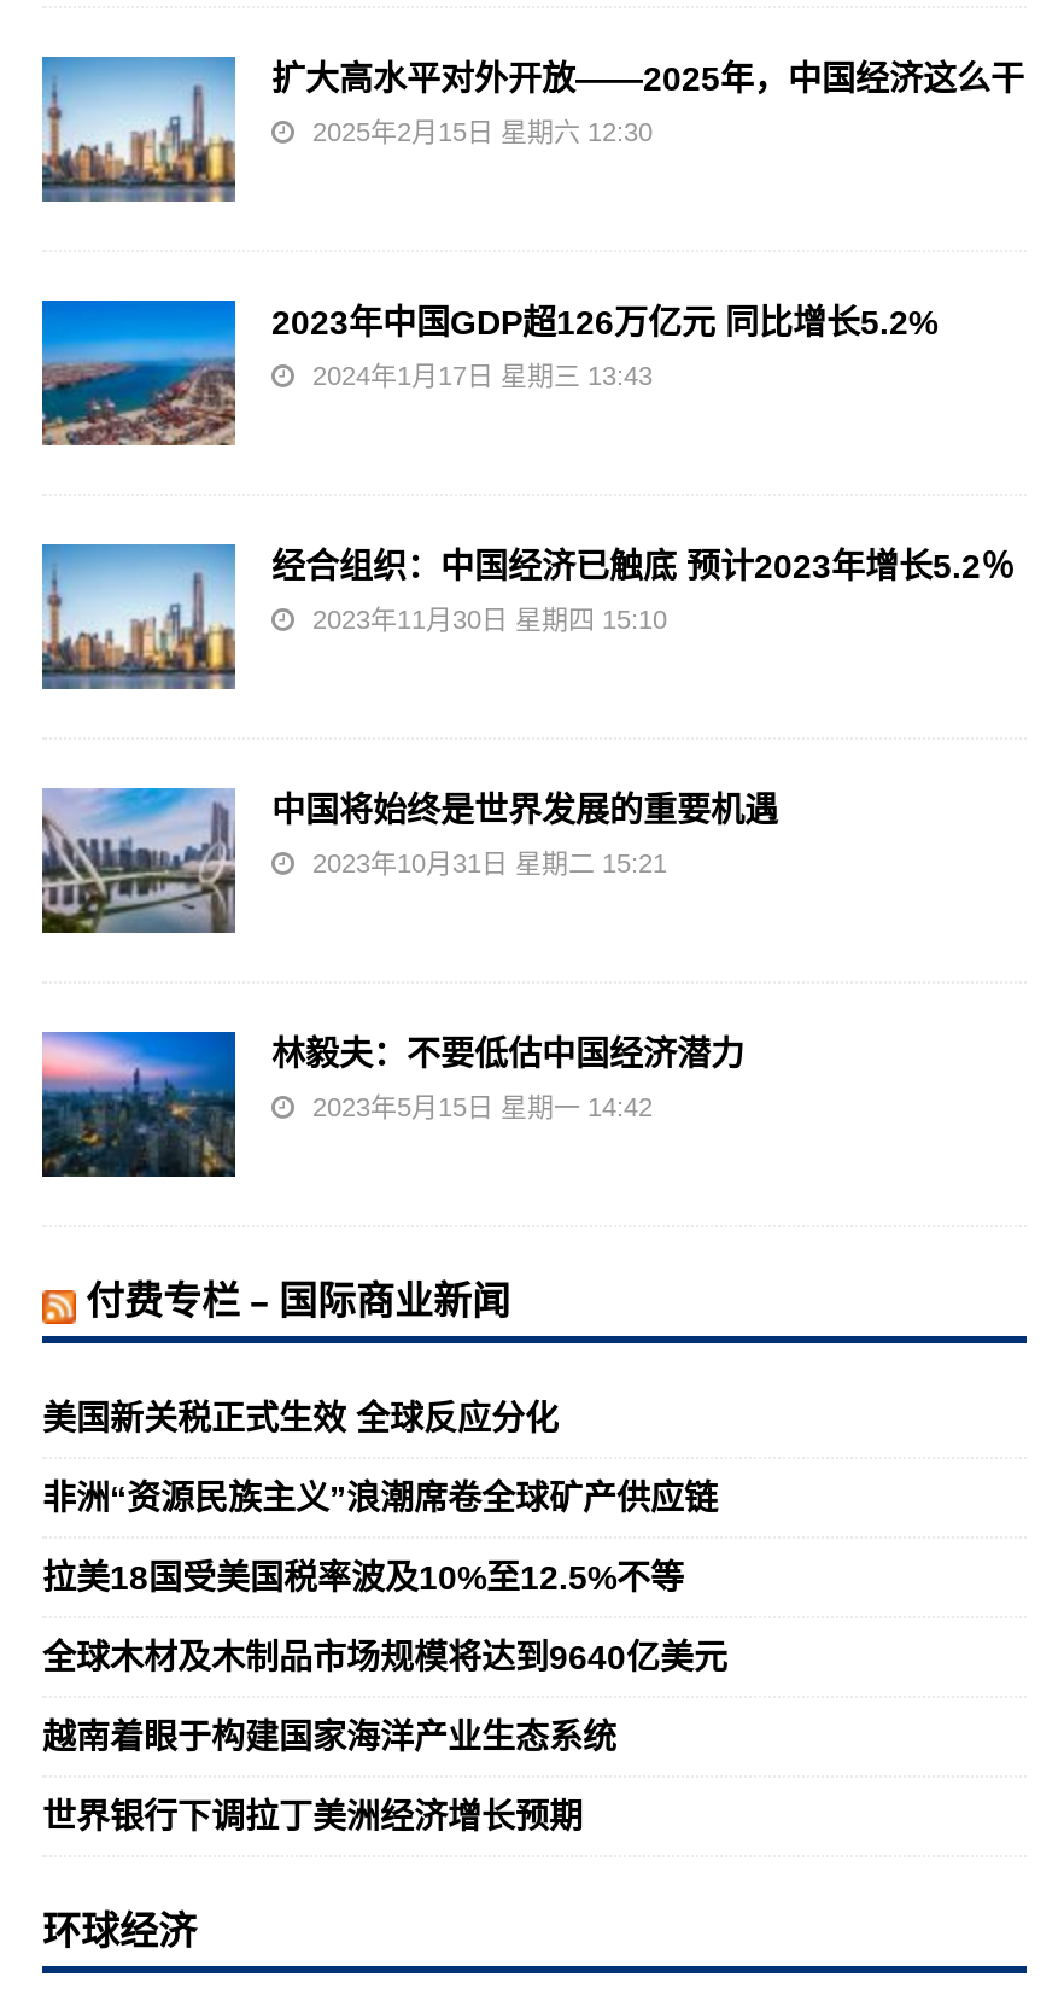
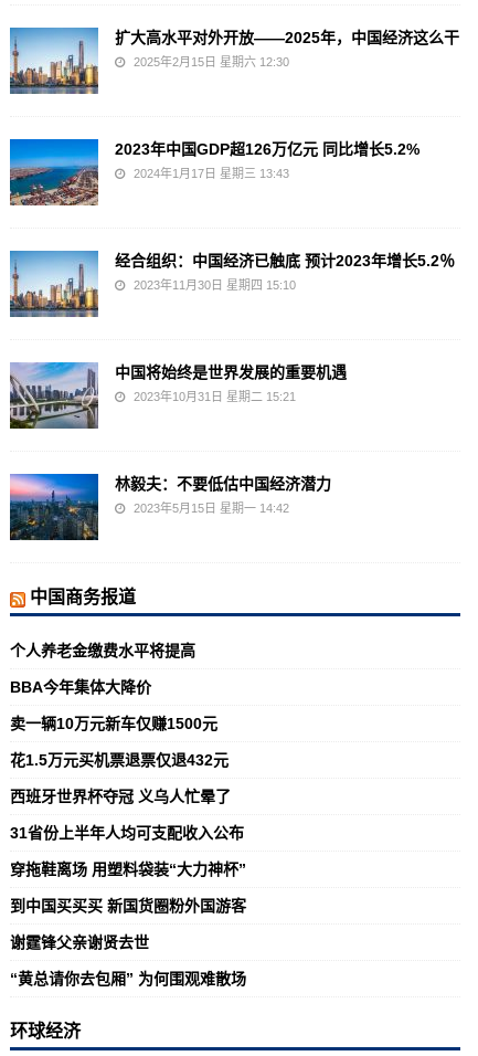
[42,1274,727,1836] 付费专栏 – 国际商业新闻 | 美国新关税正式生效 全球反应分化 | 非洲“资源民族主义”浪潮席卷全球矿产供应链 | 拉美18国受美国税率波及10%至12.5%不等 | 全球木材及木制品市场规模将达到9640亿美元 | 越南着眼于构建国家海洋产业生态系统 | 世界银行下调拉丁美洲经济增长预期 -> [10,585,246,988] 中国商务报道 | 个人养老金缴费水平将提高 | BBA今年集体大降价 | 卖一辆10万元新车仅赚1500元 | 花1.5万元买机票退票仅退432元 | 西班牙世界杯夺冠 义乌人忙晕了 | 31省份上半年人均可支配收入公布 | 穿拖鞋离场 用塑料袋装“大力神杯” | 到中国买买买 新国货圈粉外国游客 | 谢霆锋父亲谢贤去世 | “黄总请你去包厢” 为何围观难散场

